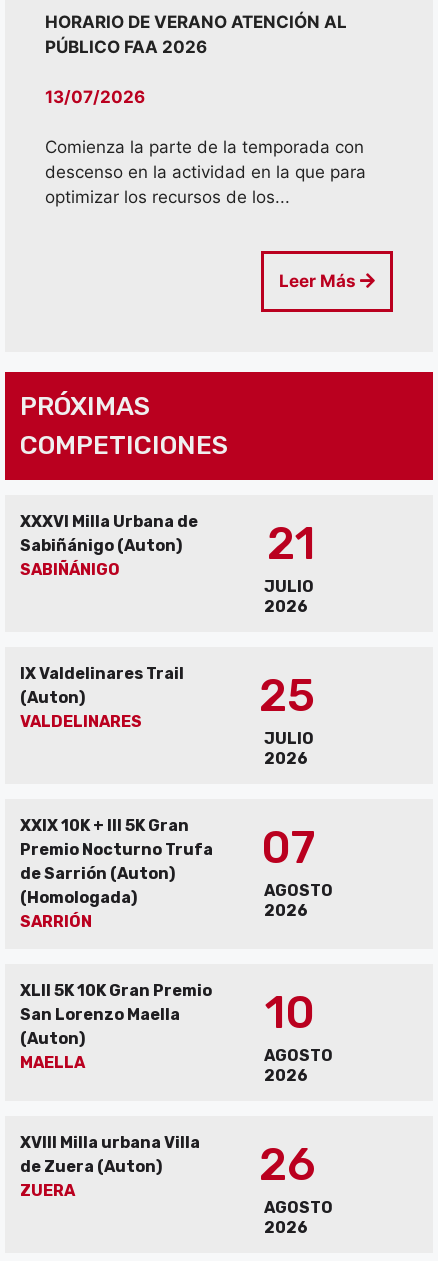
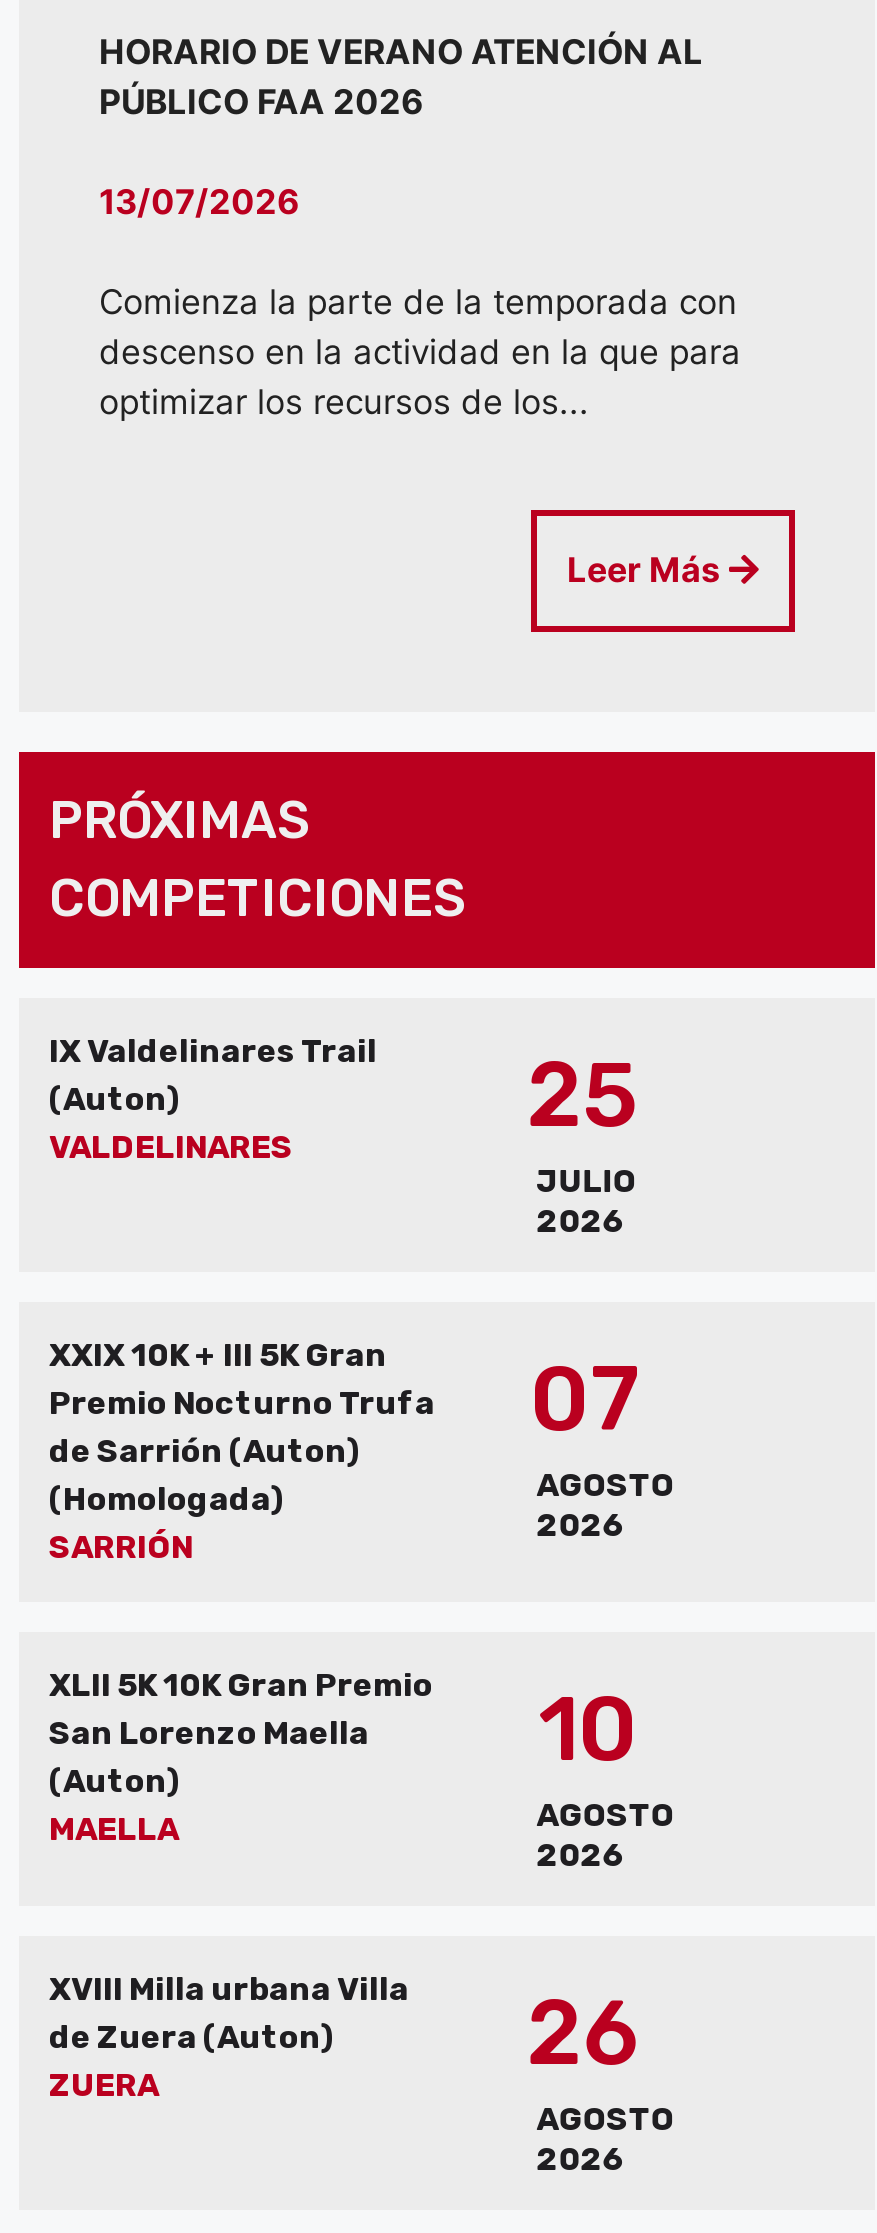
[20,512,314,616] XXXVI Milla Urbana de | Sabiñánigo (Auton) | SABIÑÁNIGO | 21 | JULIO | 2026 -> none

